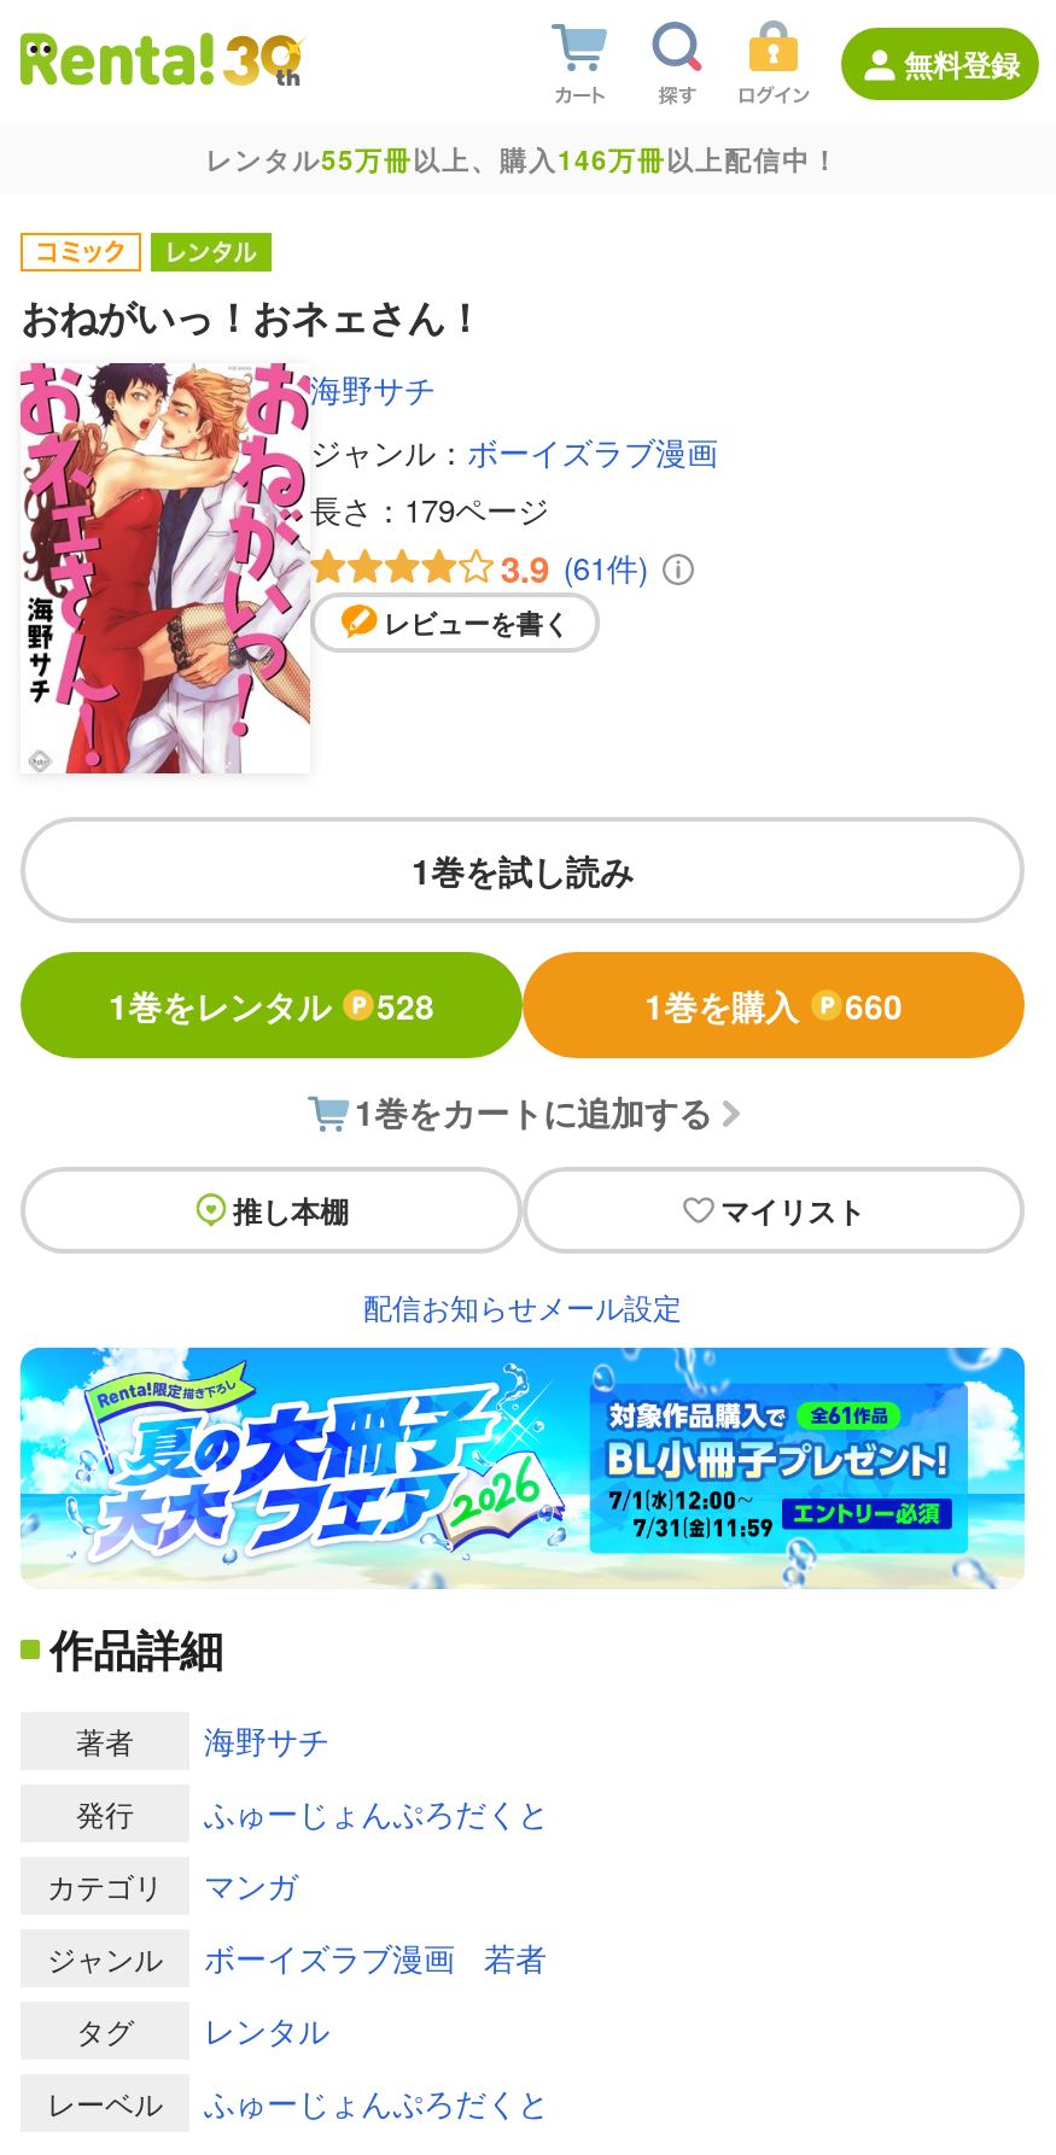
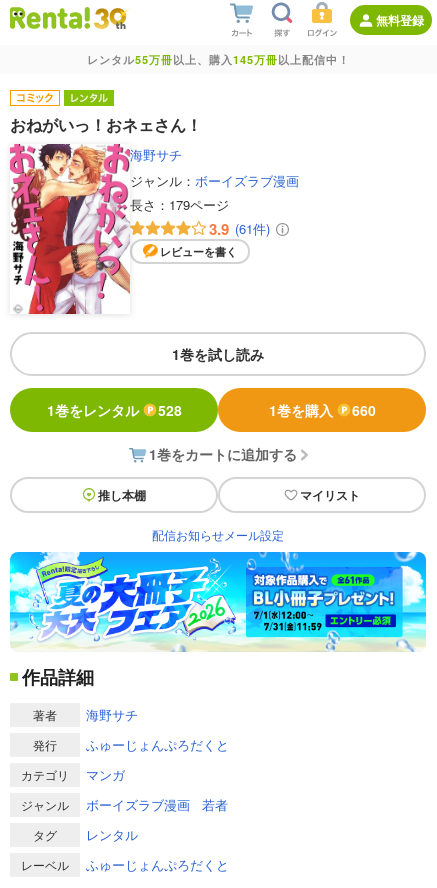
[205,141,840,177] レンタル55万冊以上、購入146万冊以上配信中！ -> [86,52,349,67] レンタル55万冊以上、購入145万冊以上配信中！

